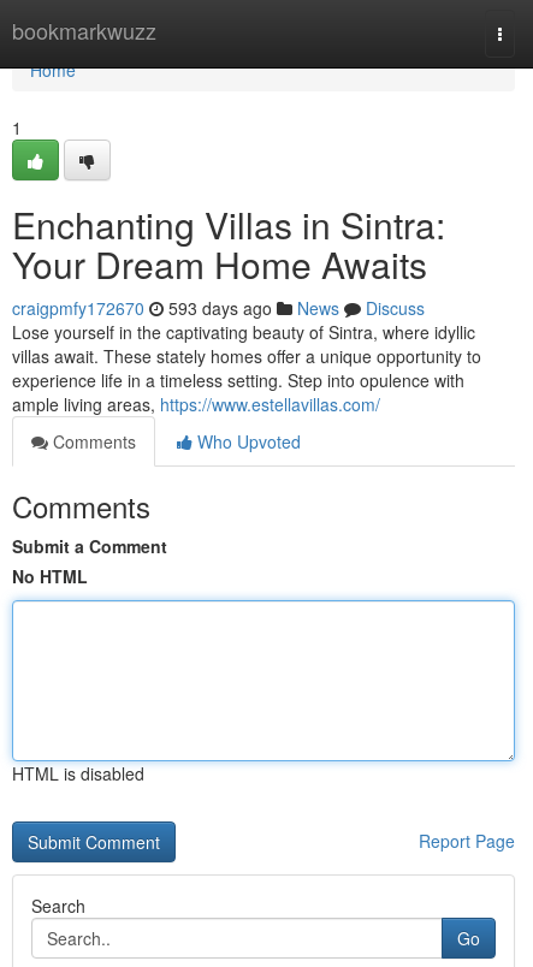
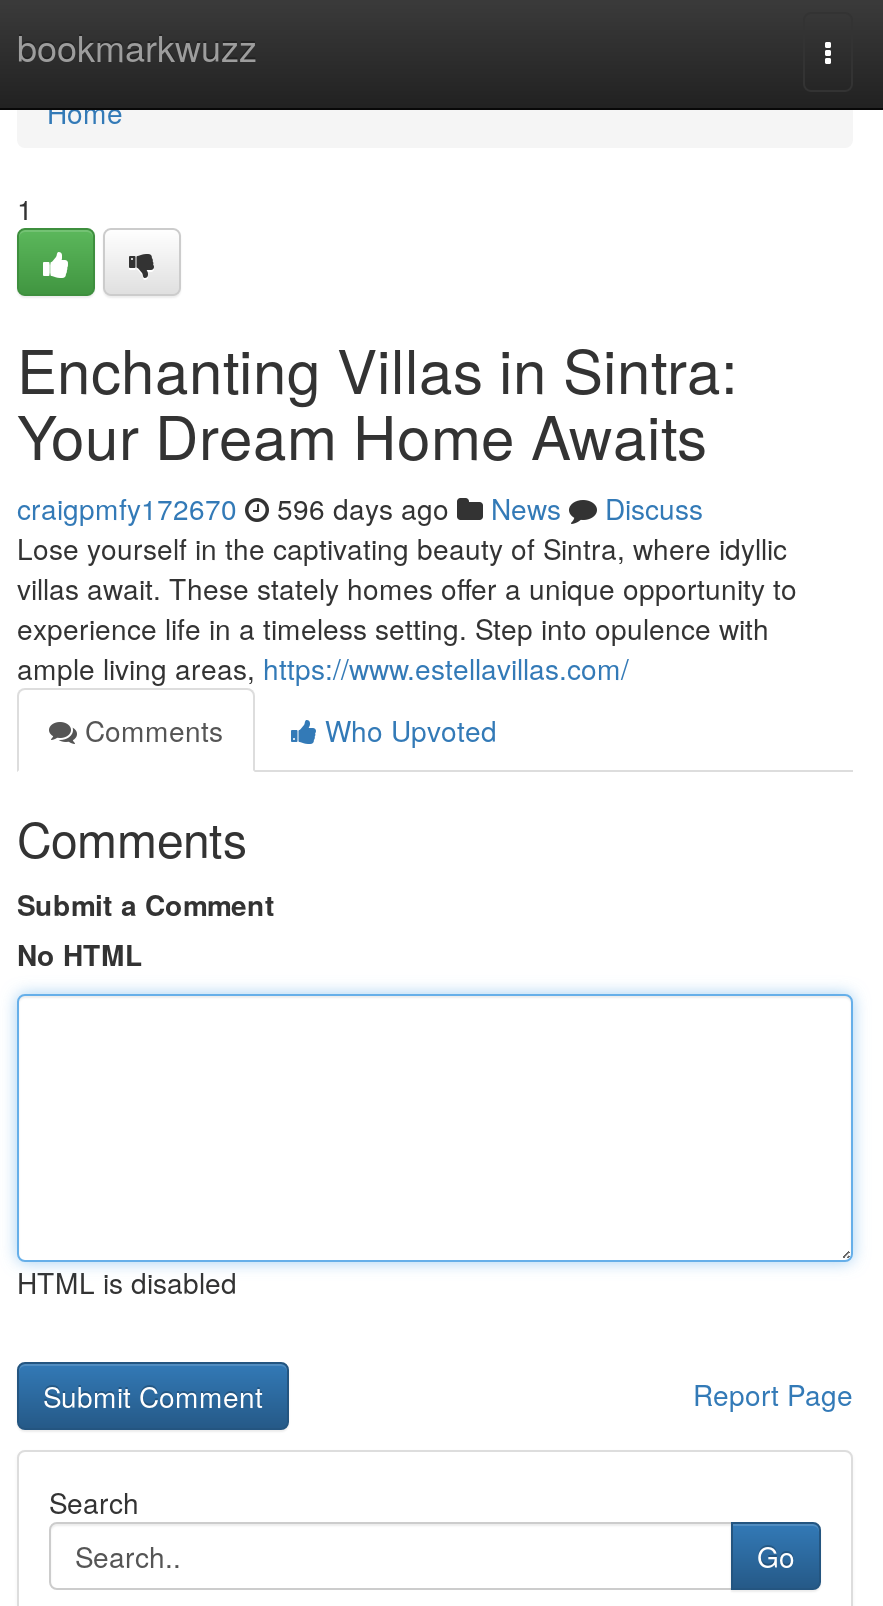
[12,296,425,320] craigpmfy172670 593 days ago News Discuss -> [17,488,703,528] craigpmfy172670 596 days ago News Discuss

